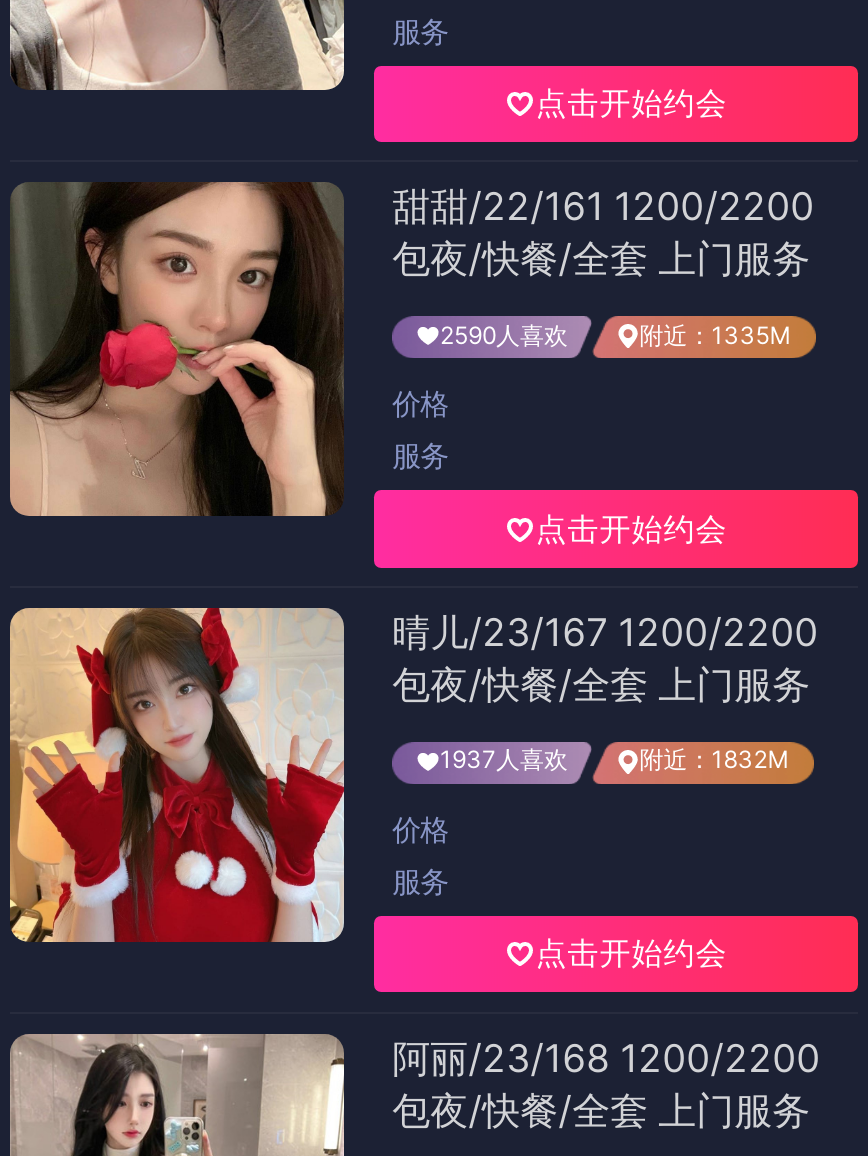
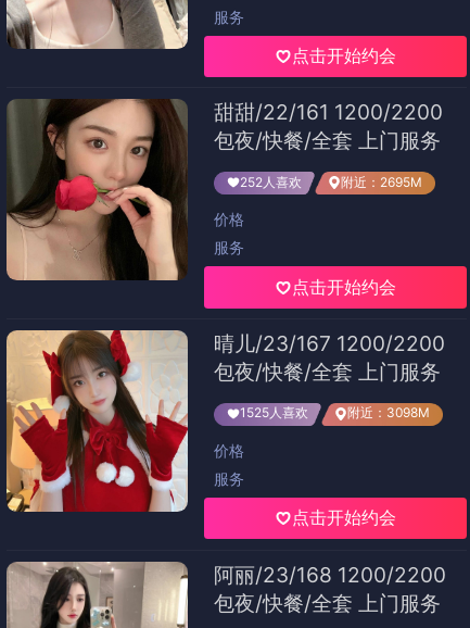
[440,319,568,349] 2590人喜欢 -> [240,173,302,190] 252人喜欢
[640,319,792,349] 附近：1335M -> [341,173,422,190] 附近：2695M
[440,745,568,775] 1937人喜欢 -> [240,405,308,421] 1525人喜欢
[640,745,790,775] 附近：1832M -> [347,405,430,421] 附近：3098M

